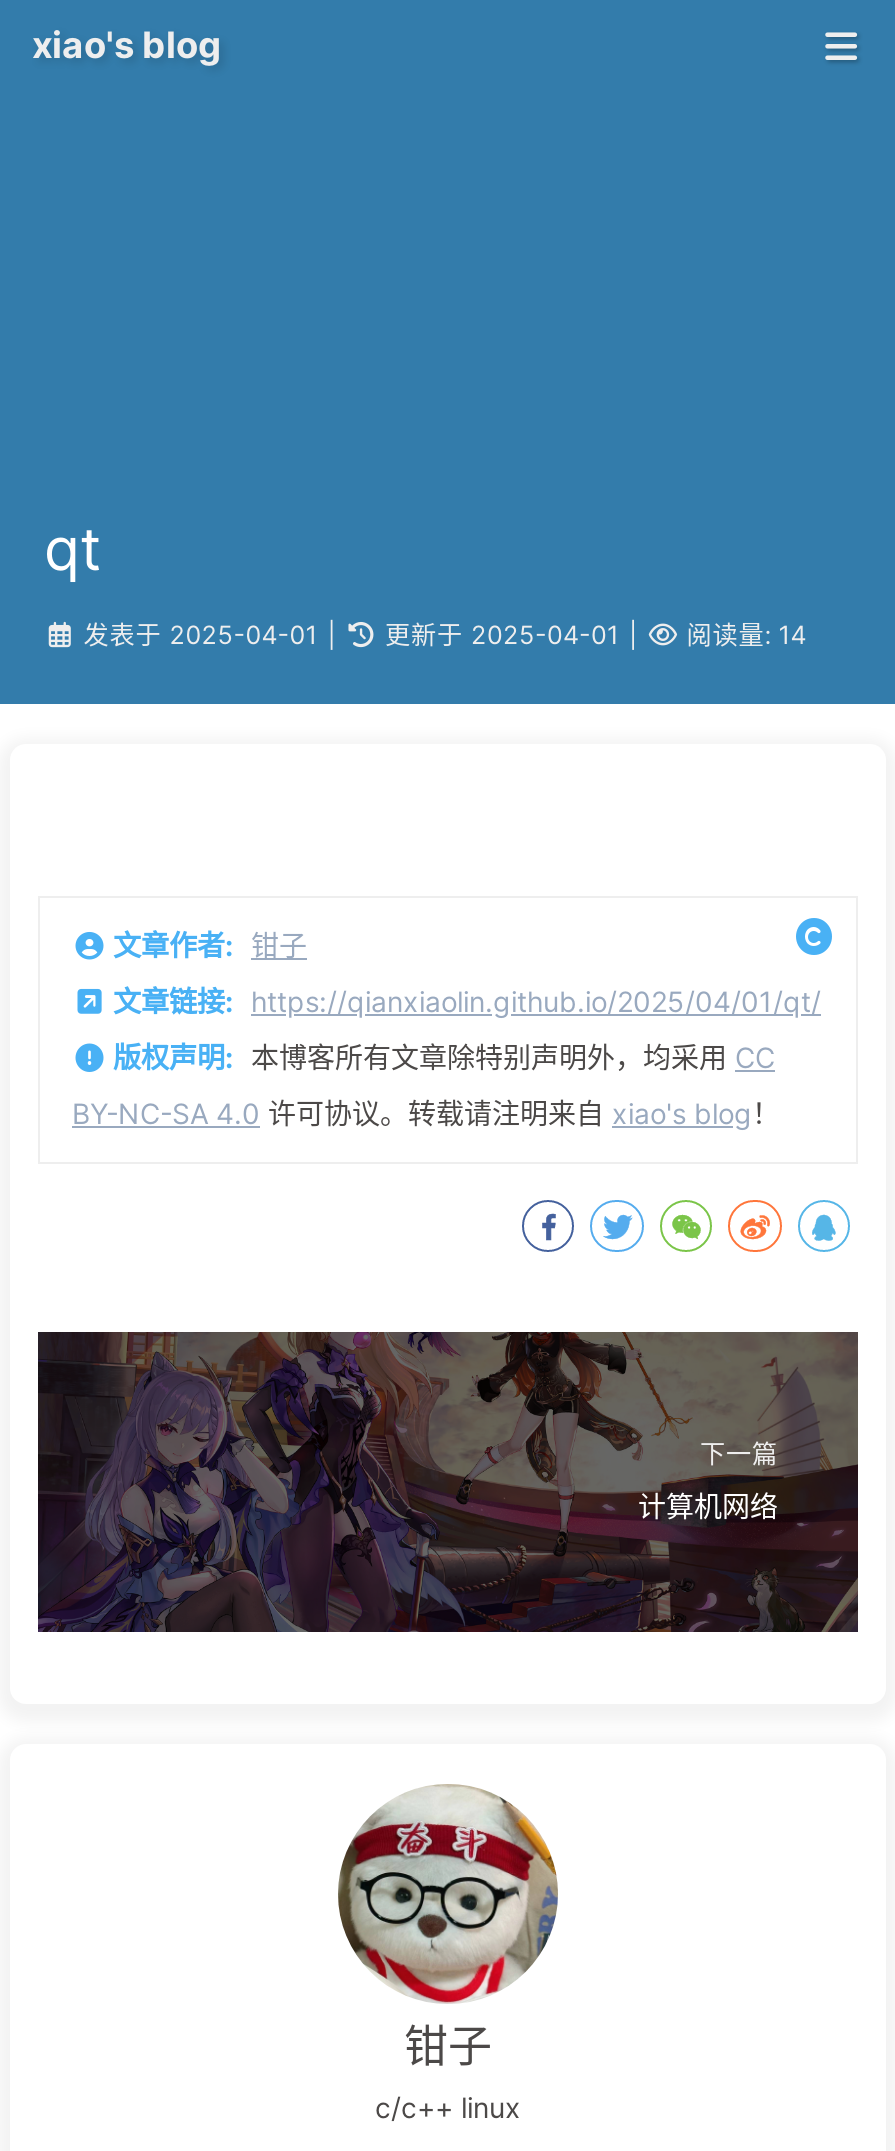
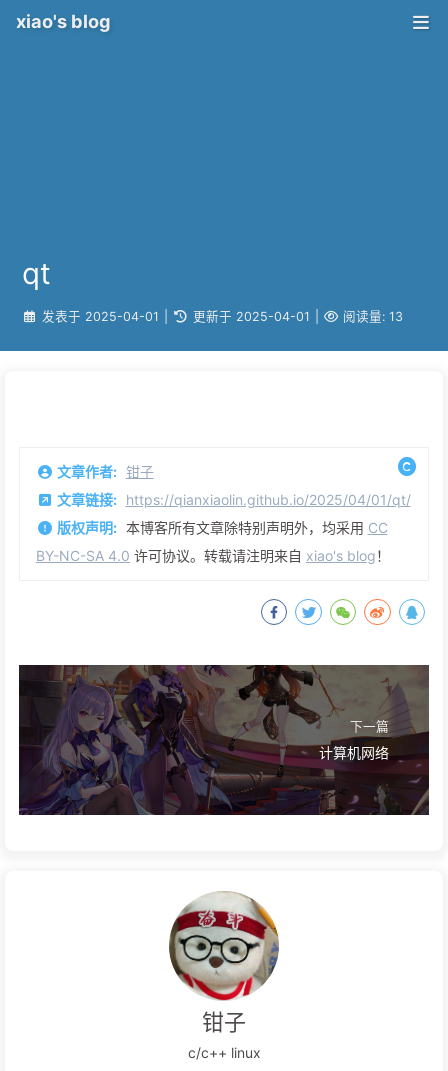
[686,620,806,650] 阅读量: 14 -> [343,309,403,324] 阅读量: 13

